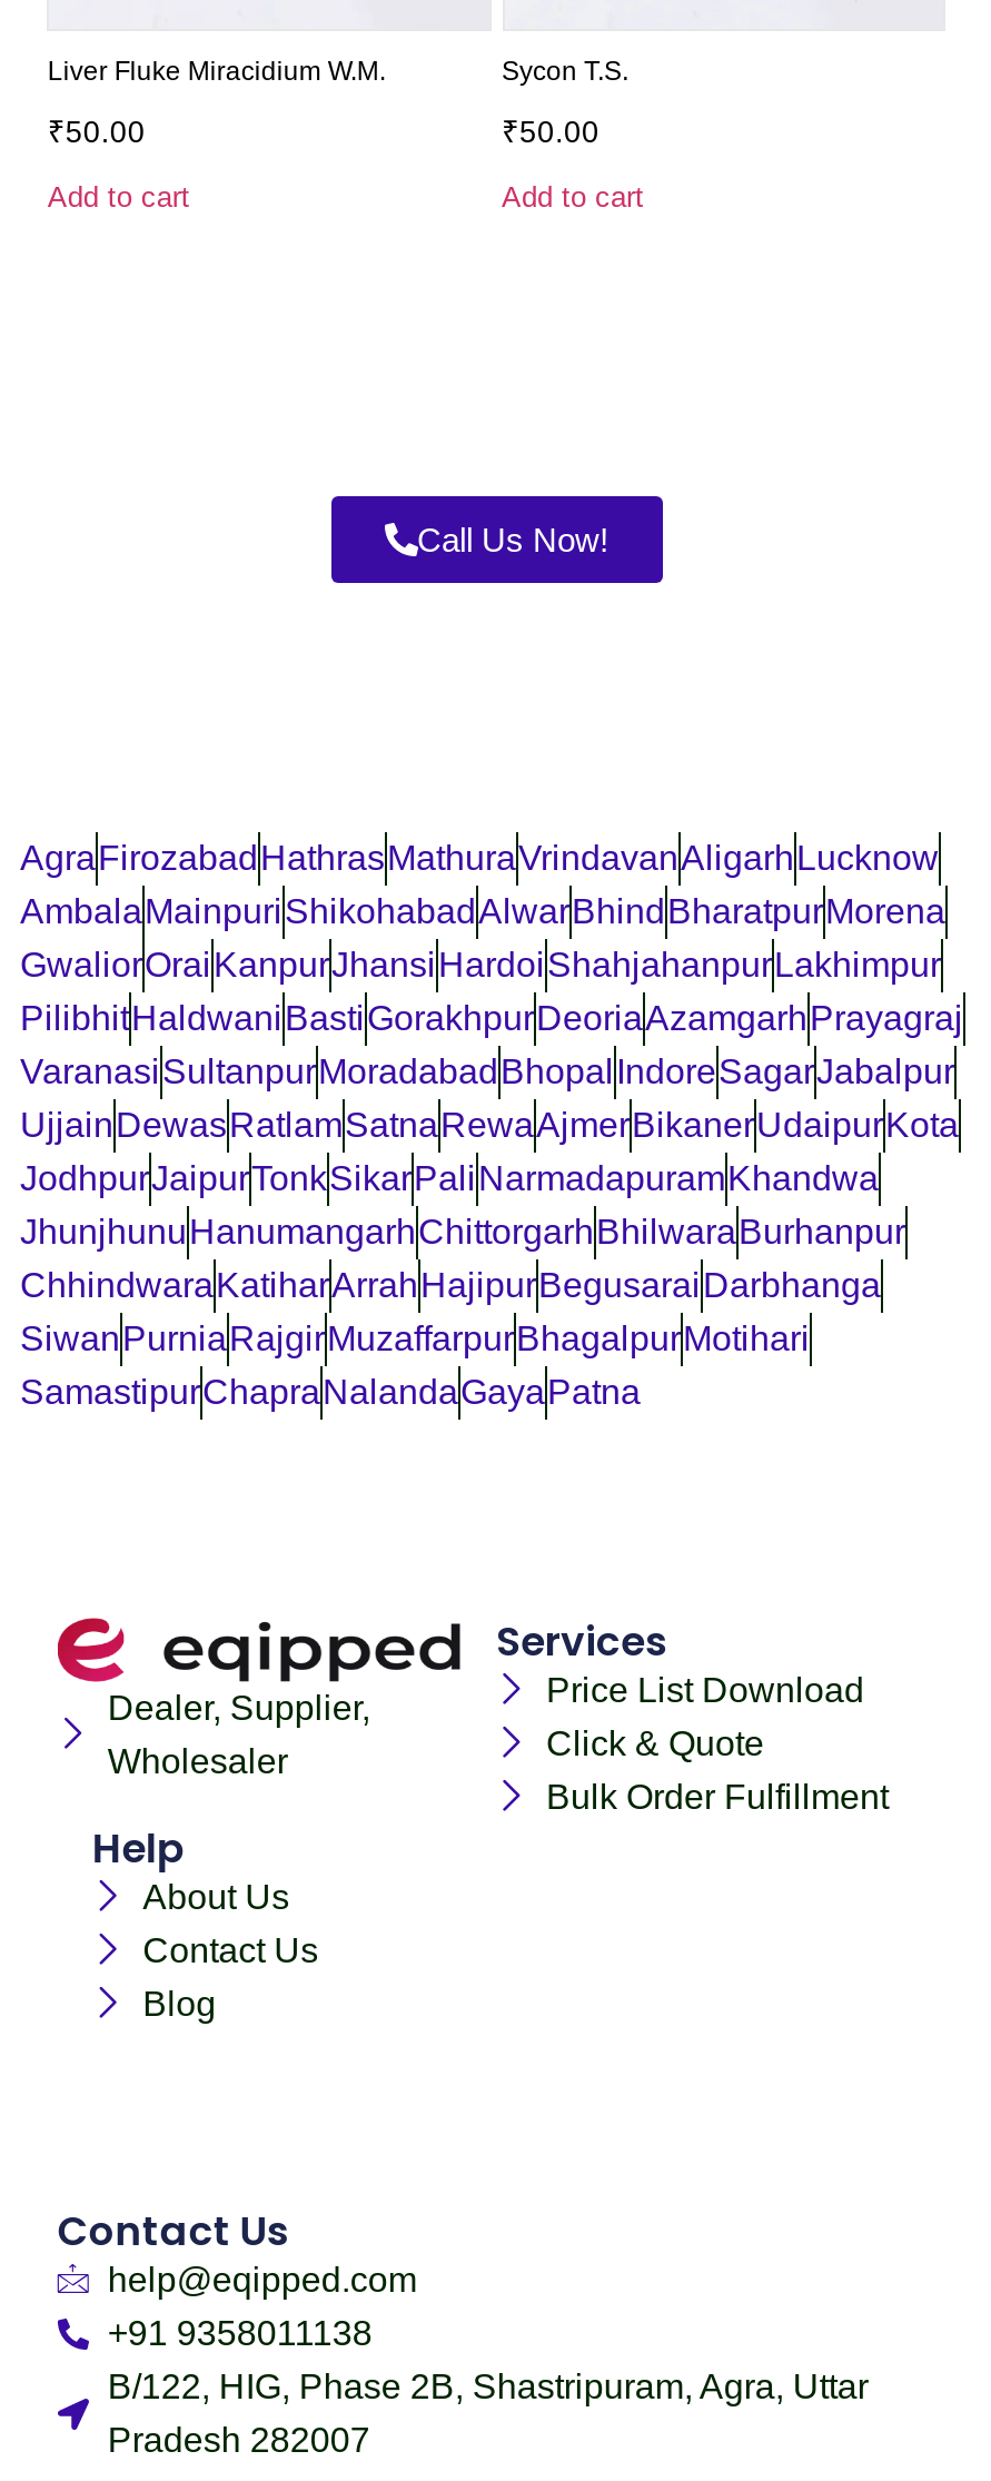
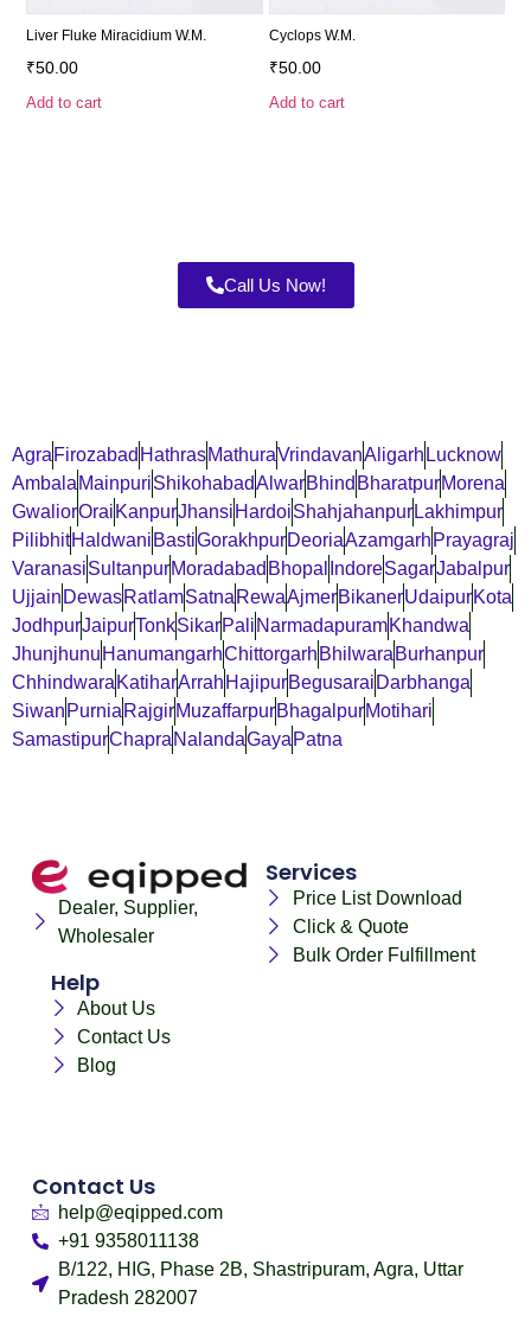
[502,55,628,86] Sycon T.S. -> [268,27,355,43] Cyclops W.M.

